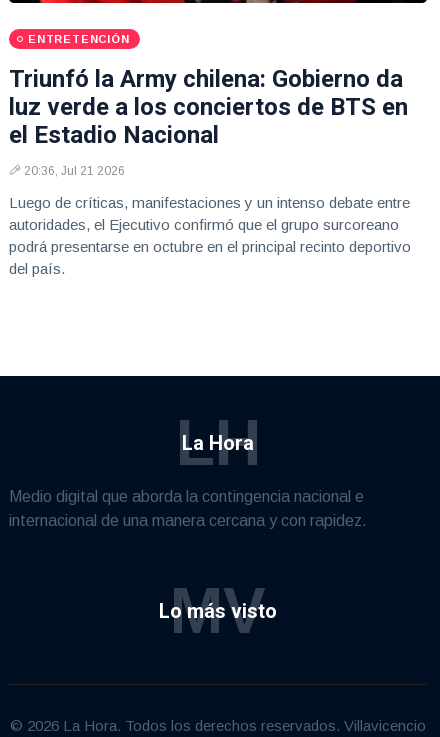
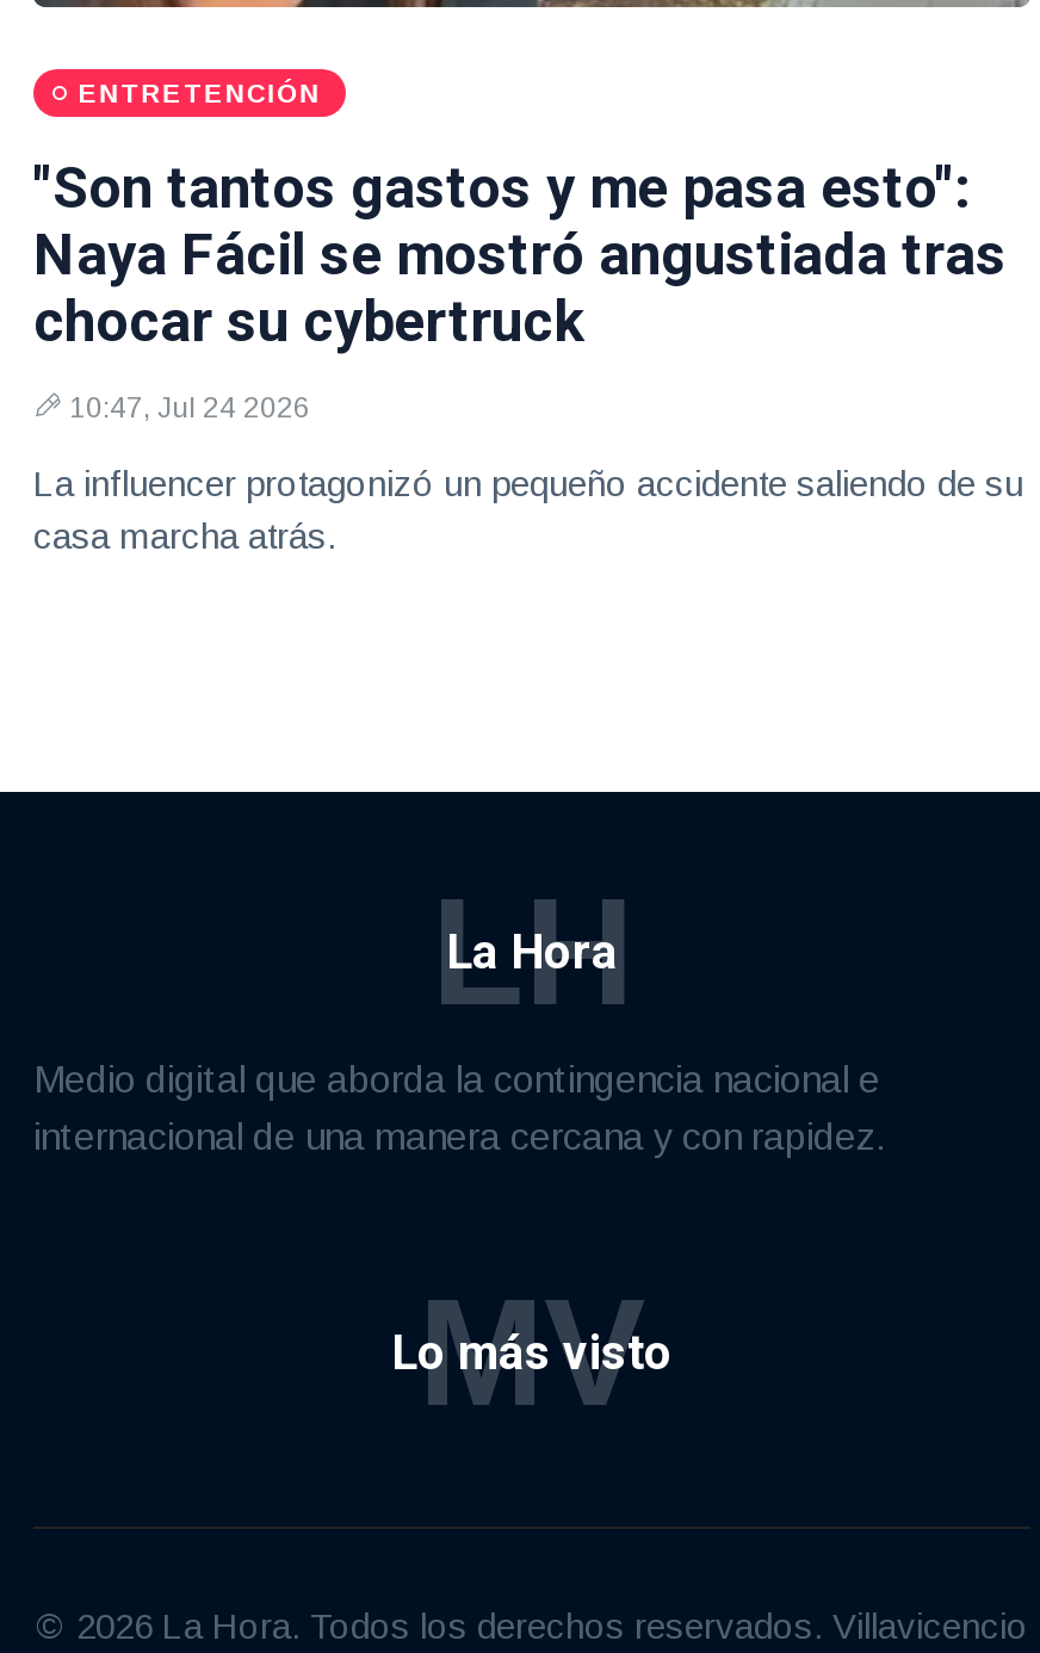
[9,65,408,149] Triunfó la Army chilena: Gobierno da | luz verde a los conciertos de BTS en | el Estadio Nacional -> [33,154,1007,354] "Son tantos gastos y me pasa esto": | Naya Fácil se mostró angustiada tras | chocar su cybertruck
[24,164,125,178] 20:36, Jul 21 2026 -> [69,390,310,424] 10:47, Jul 24 2026
[9,194,411,277] Luego de críticas, manifestaciones y un intenso debate entre | autoridades, el Ejecutivo confirmó que el grupo surcoreano | podrá presentarse en octubre en el principal recinto deportivo | del país. -> [33,462,1023,555] La influencer protagonizó un pequeño accidente saliendo de su | casa marcha atrás.

